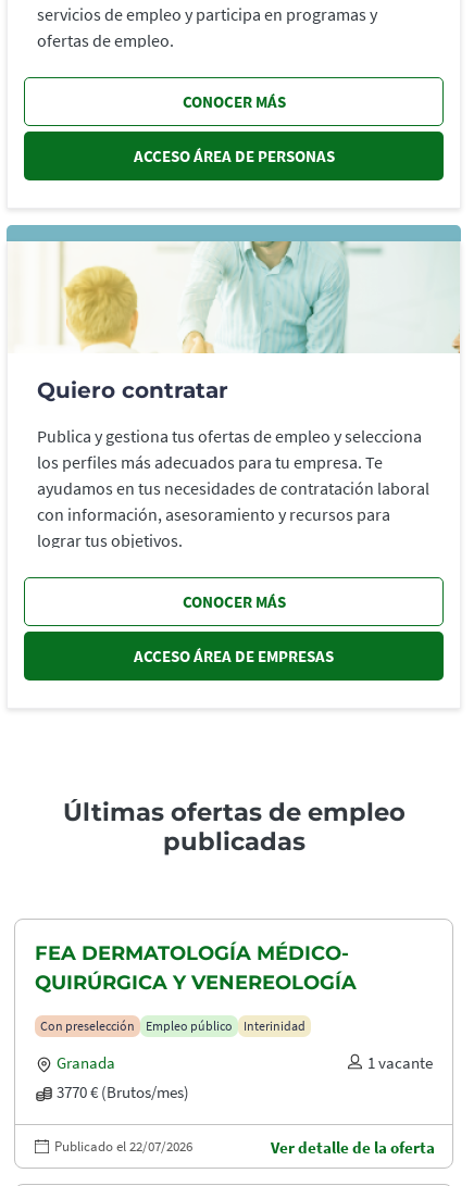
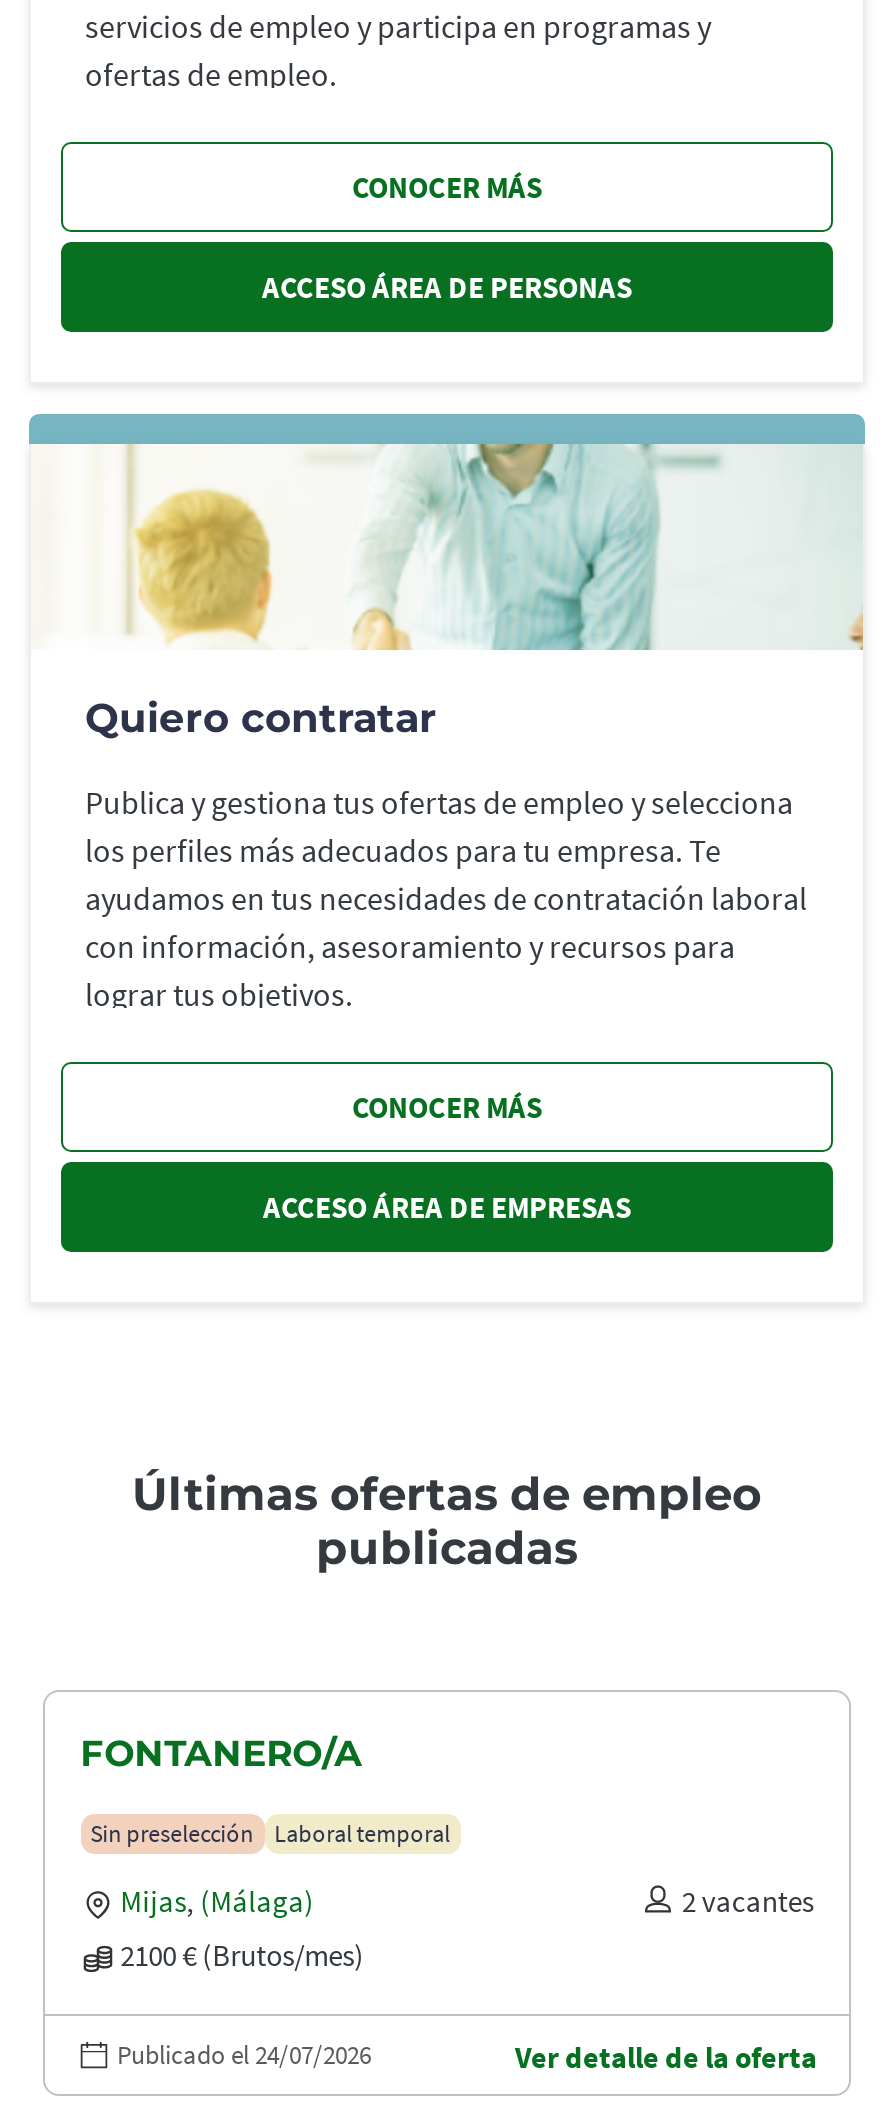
[34,941,356,994] FEA DERMATOLOGÍA MÉDICO- | QUIRÚRGICA Y VENEREOLOGÍA -> [80,1731,362,1775] FONTANERO/A
[40,1017,305,1033] Con preselección | Empleo público | Interinidad -> [90,1817,450,1847] Sin preselección | Laboral temporal
[56,1052,433,1102] Granada | 1 vacante | 3770 € (Brutos/mes) -> [120,1881,814,1973] Mijas, (Málaga) | 2 vacantes | 2100 € (Brutos/mes)
[54,1137,192,1155] Publicado el 22/07/2026 -> [117,2037,371,2071] Publicado el 24/07/2026

